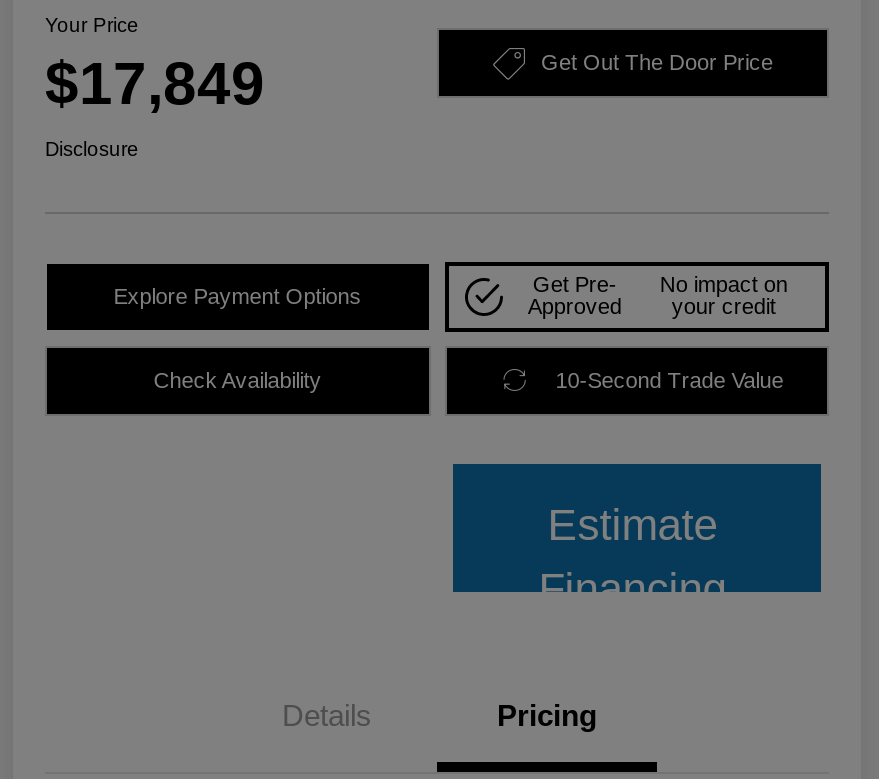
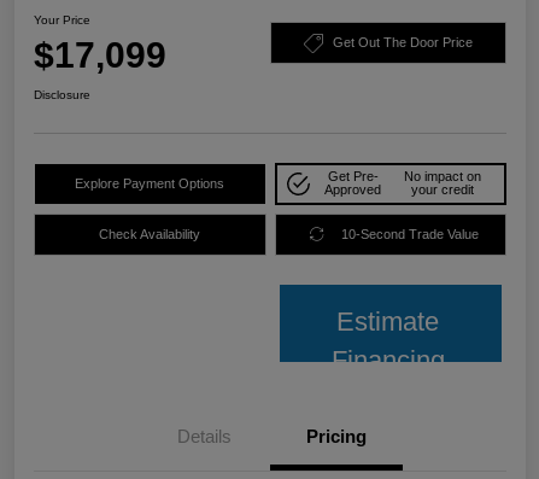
[45,50,265,116] $17,849 -> [34,35,166,75] $17,099

